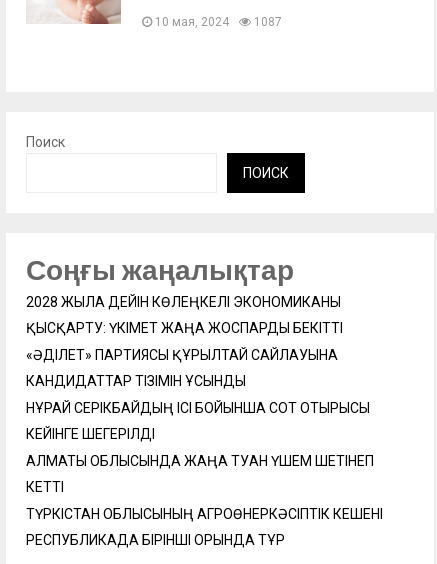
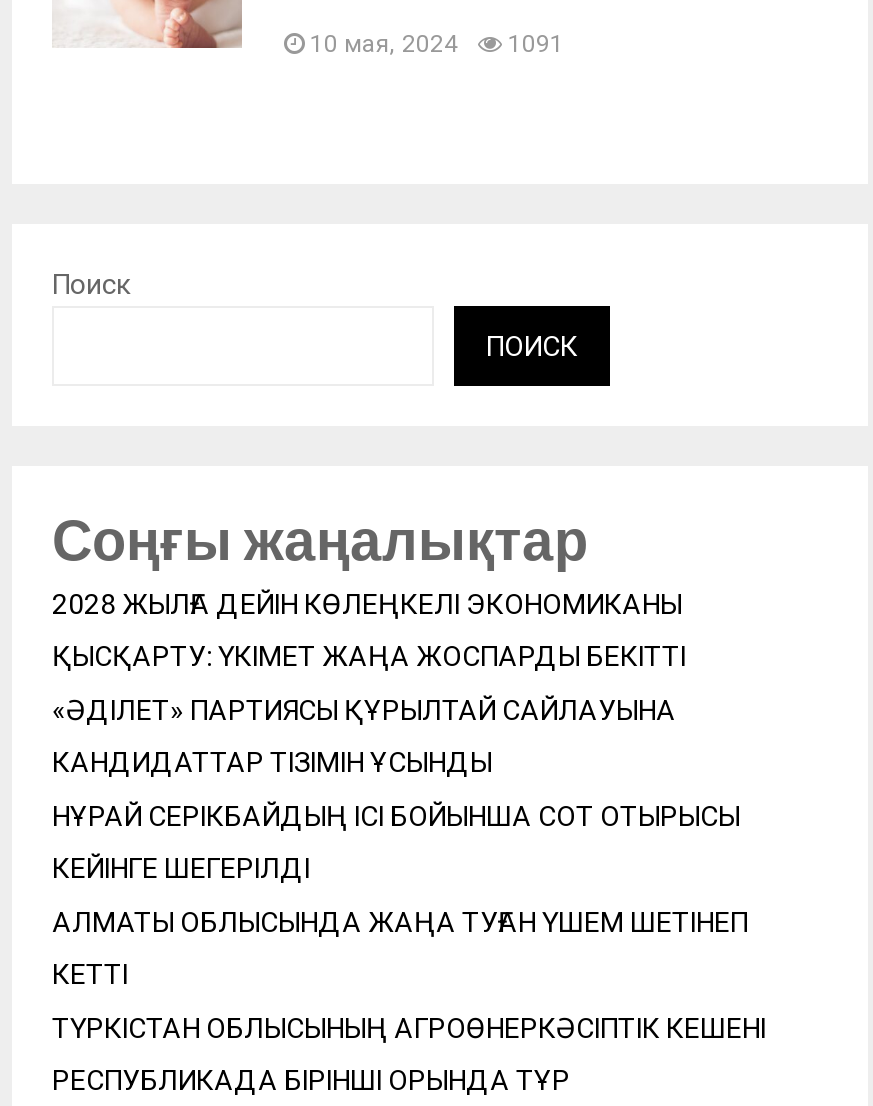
[155,15,282,29] 10 мая, 2024 1087 -> [310,31,564,59] 10 мая, 2024 1091

